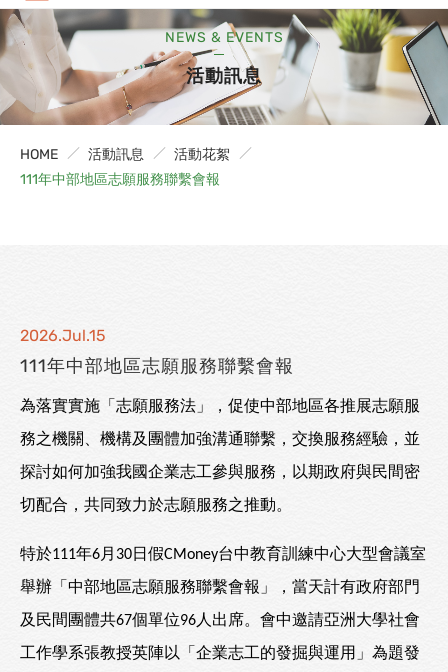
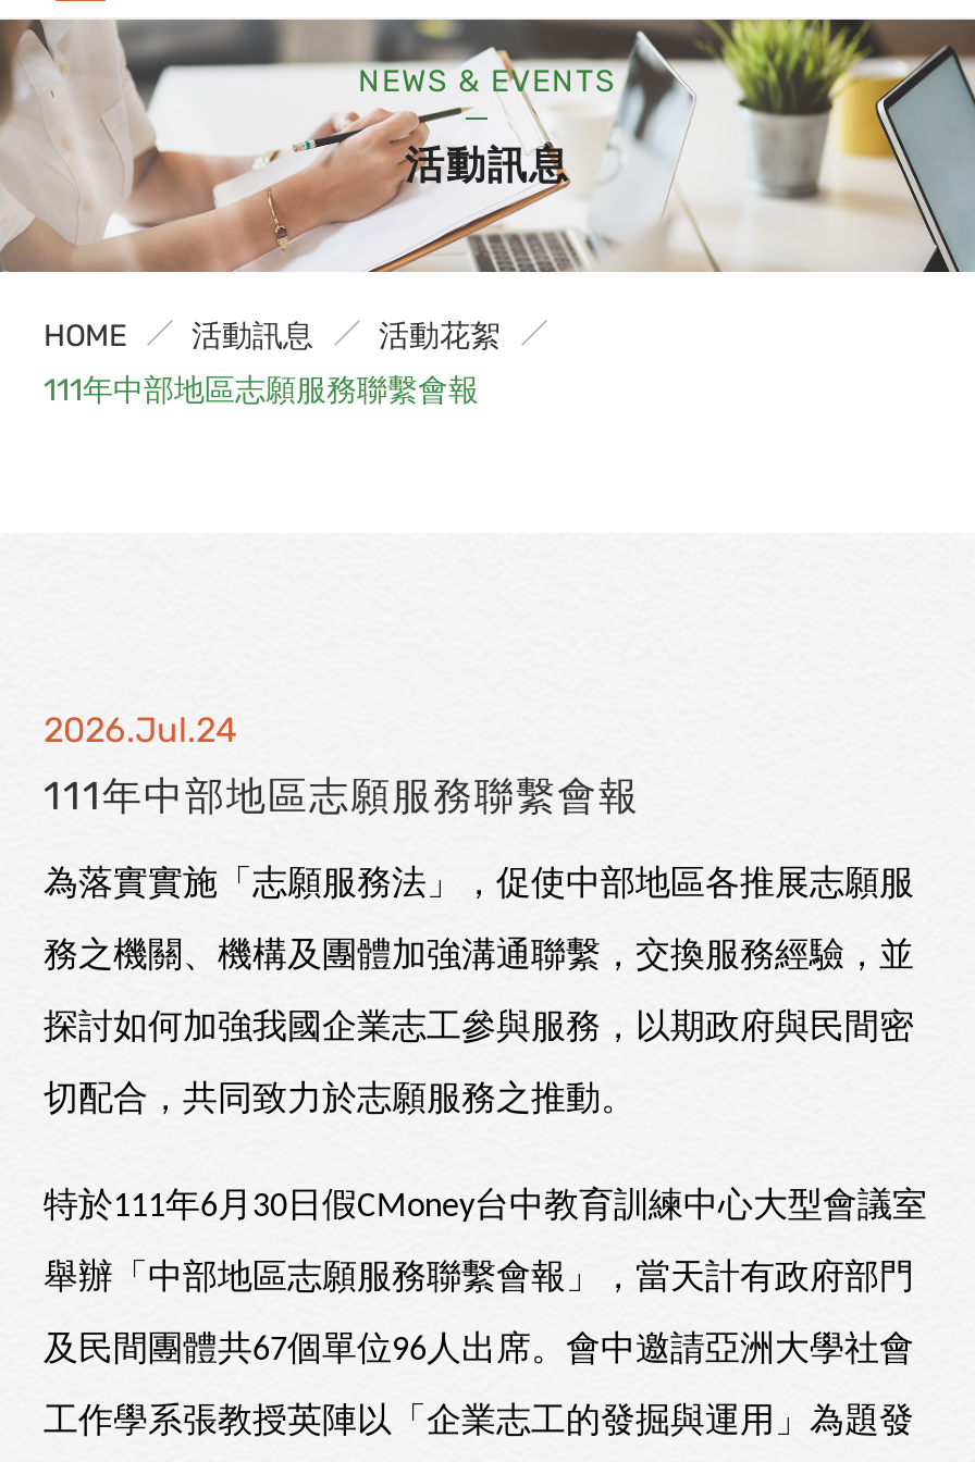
[20,326,106,345] 2026.Jul.15 -> [44,709,237,750] 2026.Jul.24

